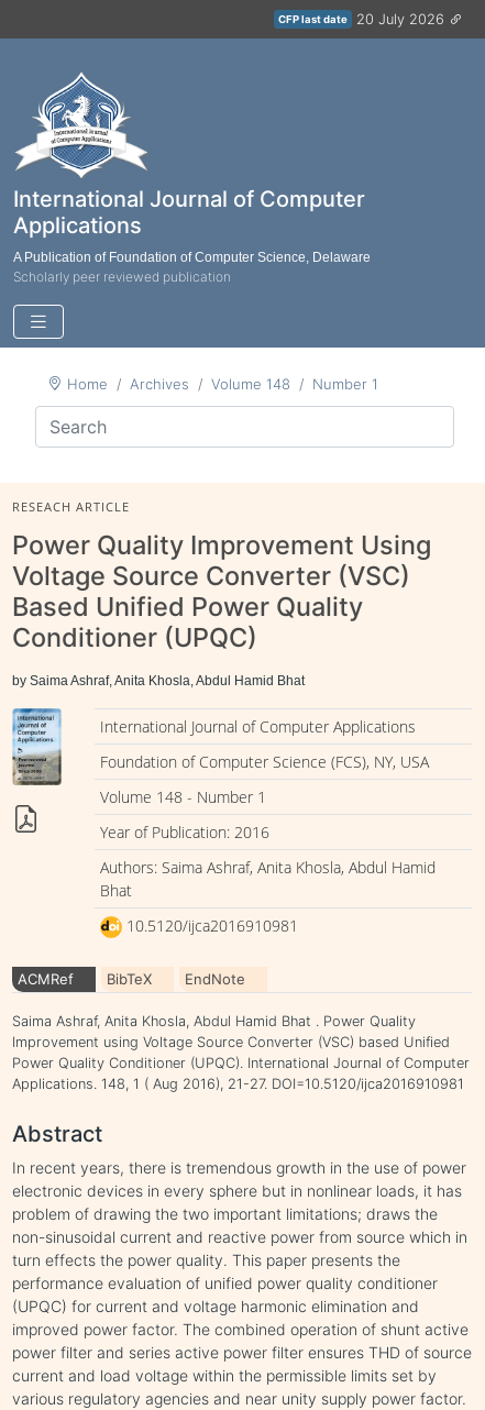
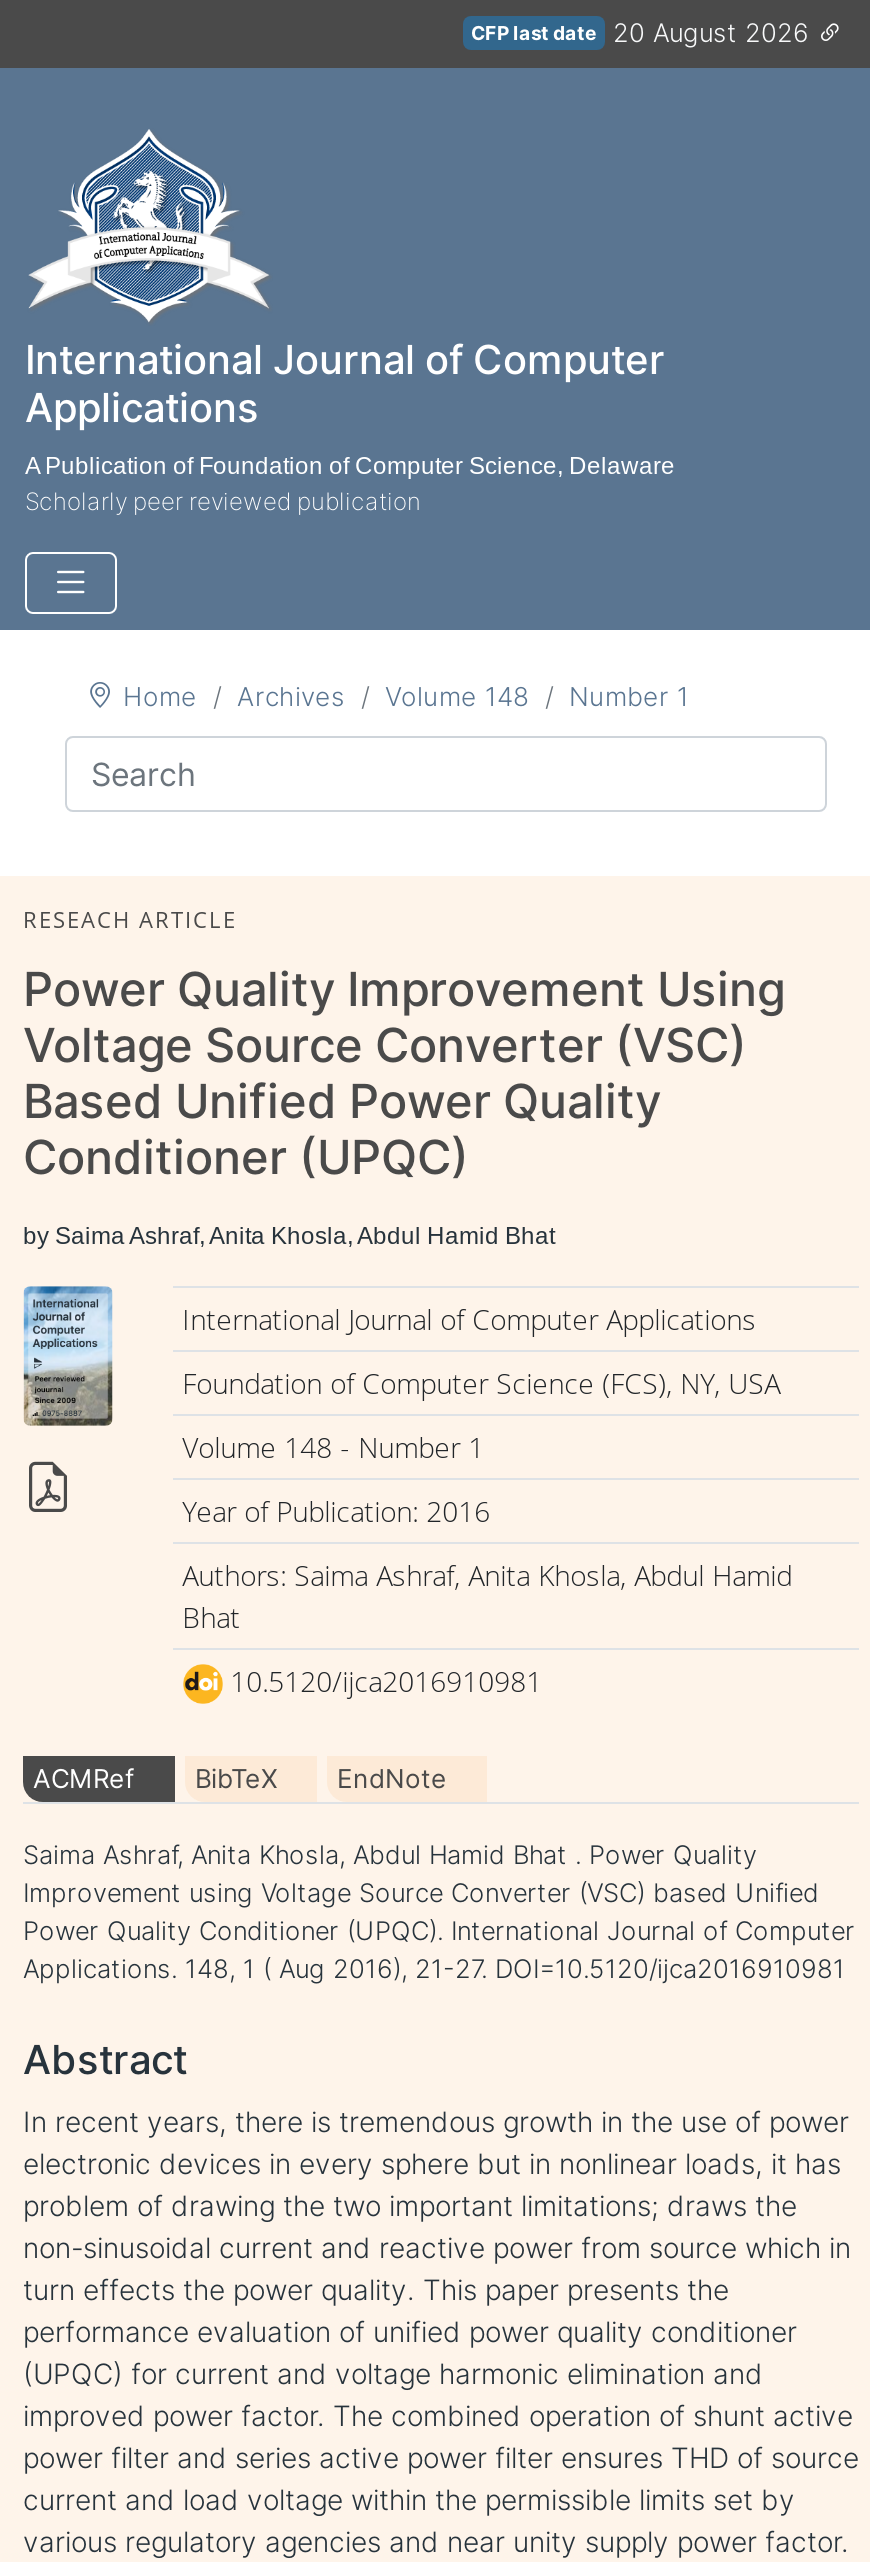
[278,11,449,27] CFP last date 20 July 2026 -> [471,18,817,48] CFP last date 20 August 2026

